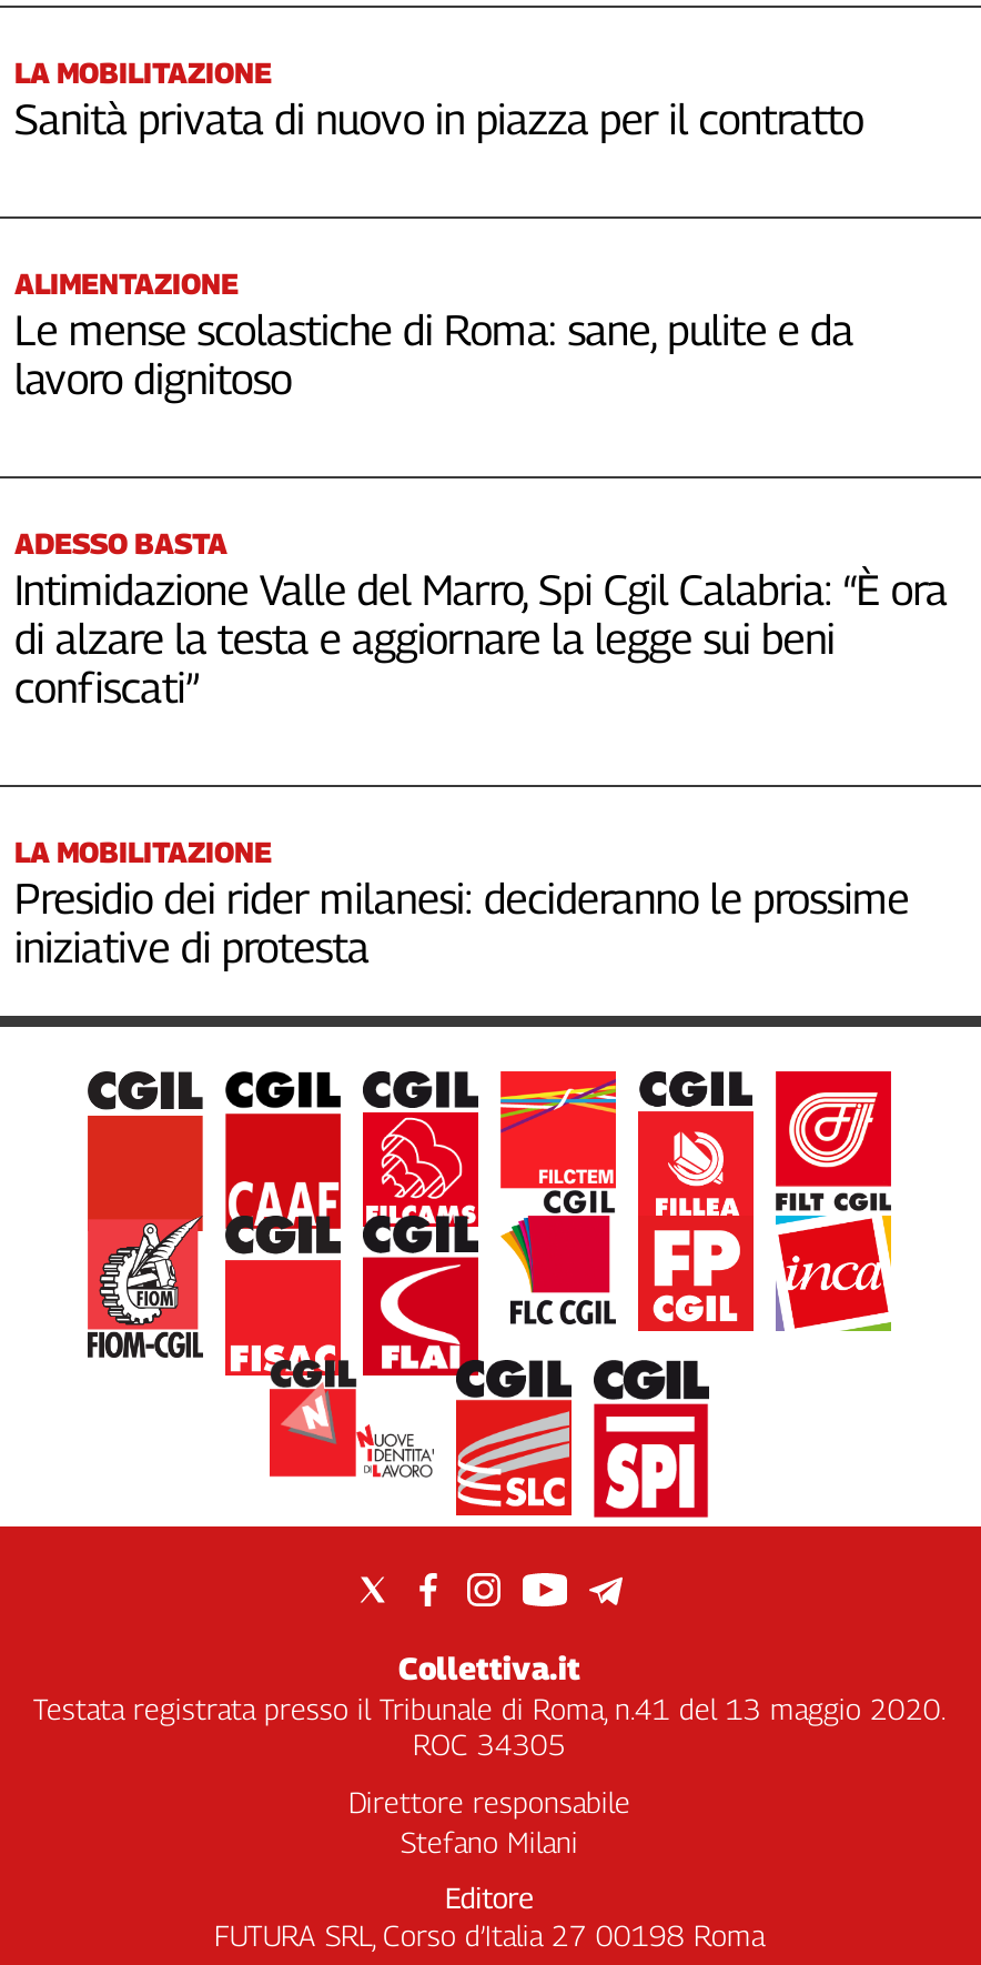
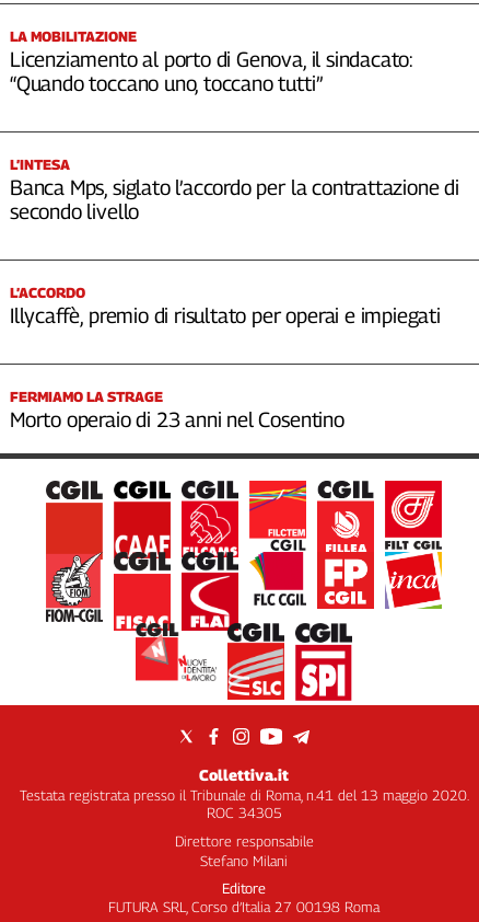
[14,95,863,144] Sanità privata di nuovo in piazza per il contratto -> [10,48,413,96] Licenziamento al porto di Genova, il sindacato: | “Quando toccano uno, toccano tutti”
[14,266,854,404] ALIMENTAZIONE | Le mense scolastiche di Roma: sane, pulite e da | lavoro dignitoso -> [10,156,459,224] L’INTESA | Banca Mps, siglato l’accordo per la contrattazione di | secondo livello
[14,526,947,713] ADESSO BASTA | Intimidazione Valle del Marro, Spi Cgil Calabria: “È ora | di alzare la testa e aggiornare la legge sui beni | confiscati” -> [10,284,441,328] L’ACCORDO | Illycaffè, premio di risultato per operai e impiegati
[14,835,909,972] LA MOBILITAZIONE | Presidio dei rider milanesi: decideranno le prossime | iniziative di protesta -> [10,388,344,432] FERMIAMO LA STRAGE | Morto operaio di 23 anni nel Cosentino

